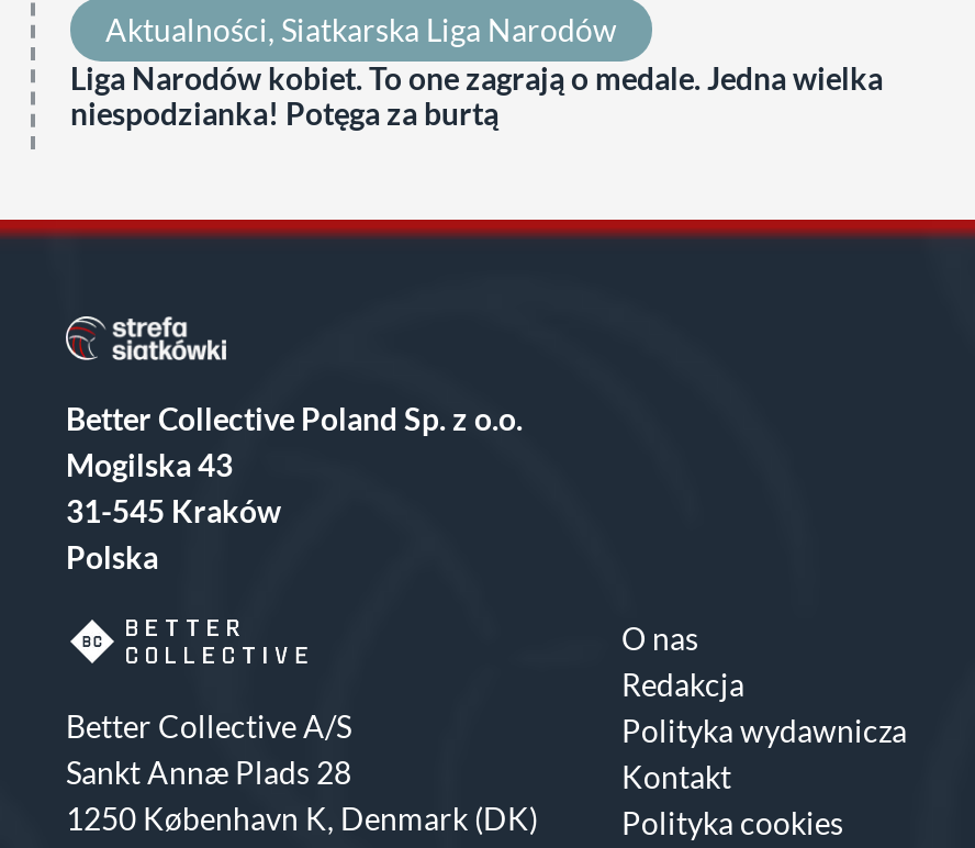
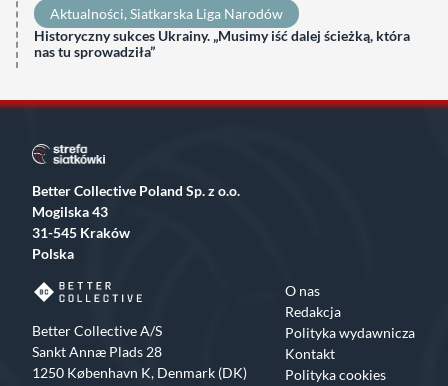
[70,58,883,131] Liga Narodów kobiet. To one zagrają o medale. Jedna wielka | niespodzianka! Potęga za burtą -> [34,27,410,60] Historyczny sukces Ukrainy. „Musimy iść dalej ścieżką, która | nas tu sprowadziła”

